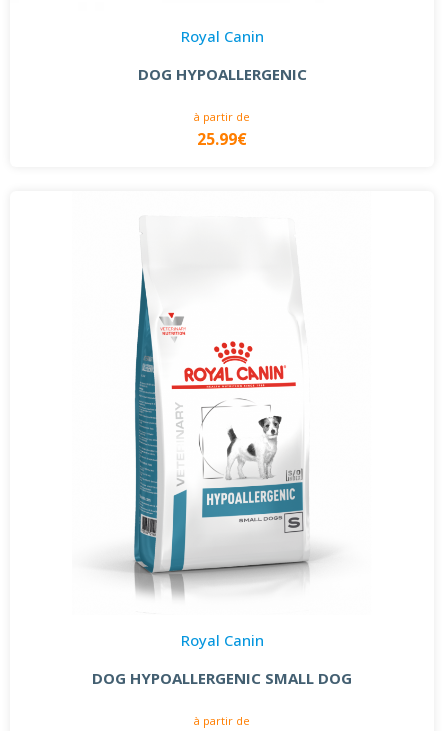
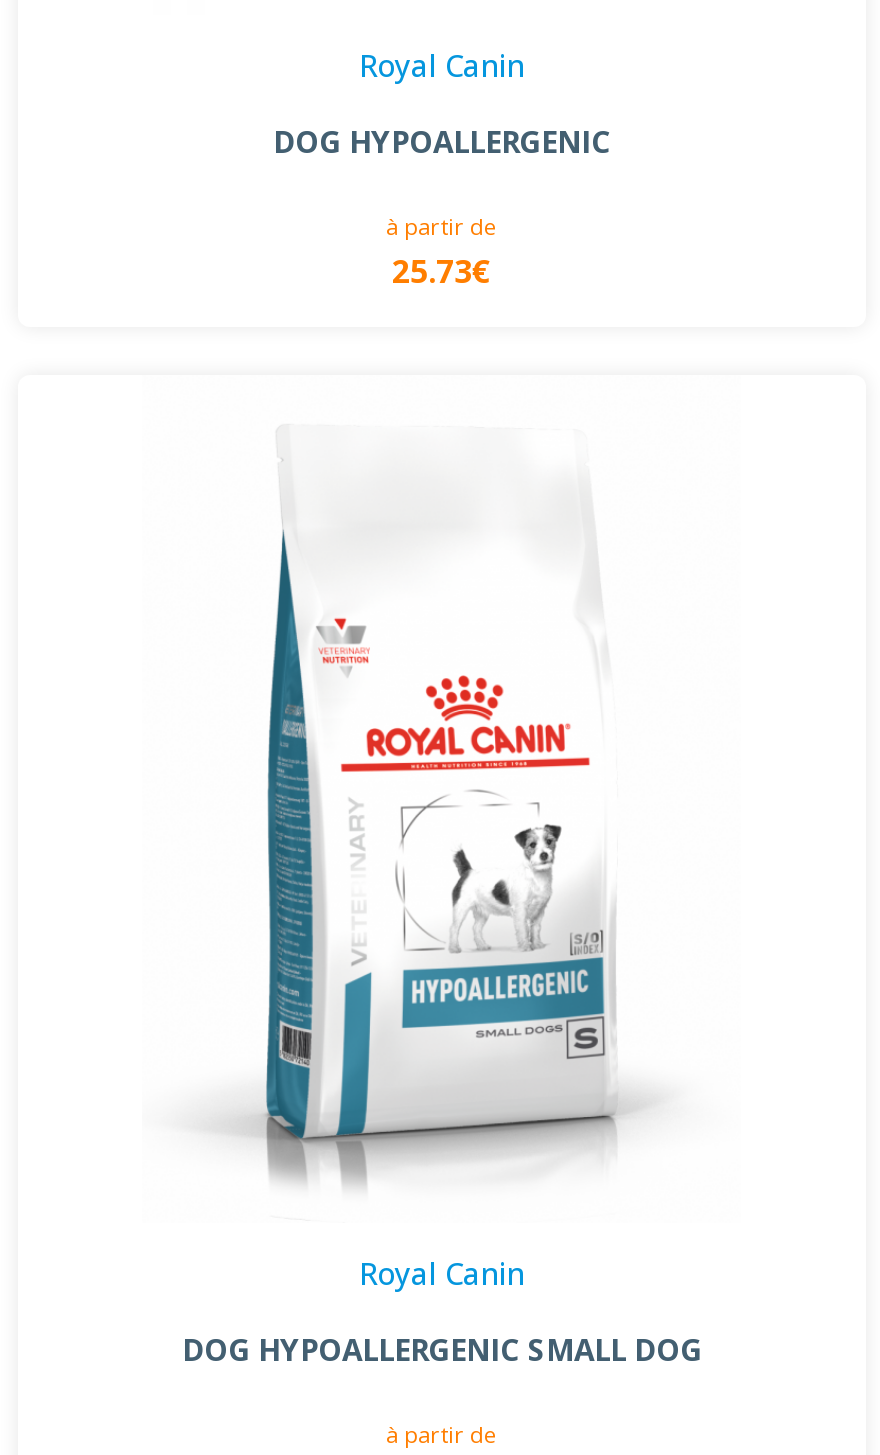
[197,128,247,150] 25.99€ -> [392,249,492,293] 25.73€

